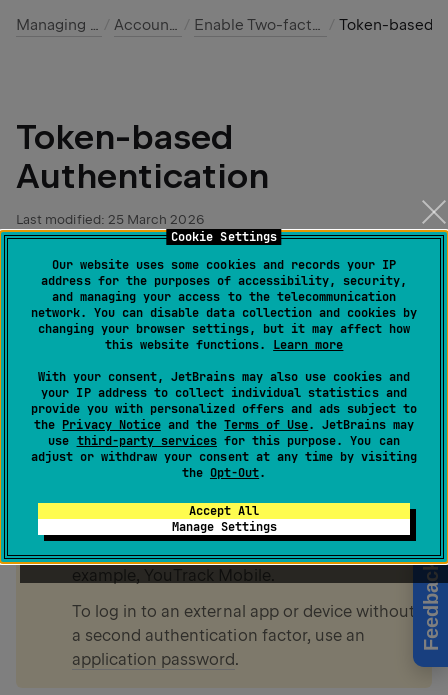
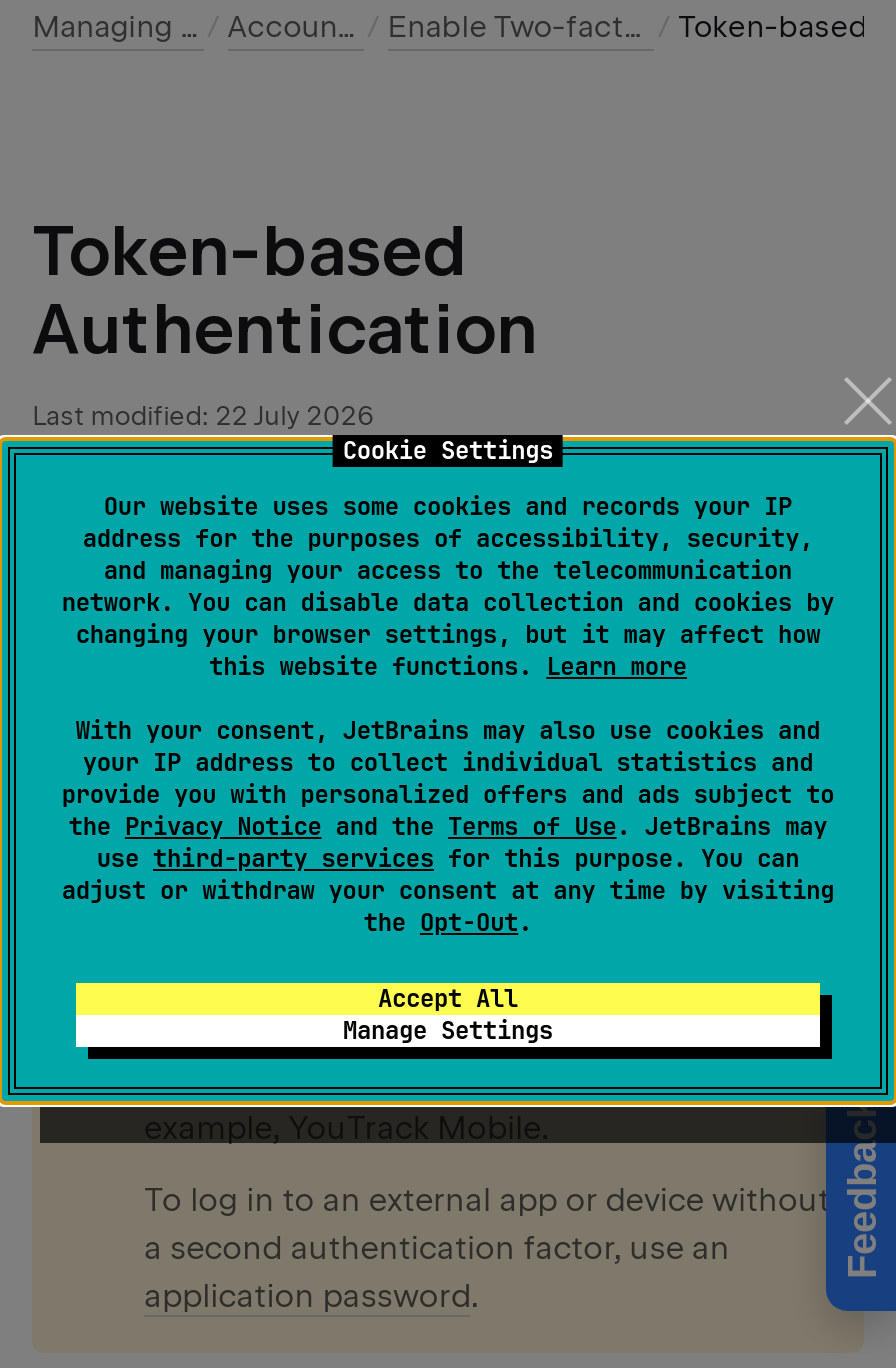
[16,212,205,227] Last modified: 25 March 2026 -> [32,401,375,431] Last modified: 22 July 2026

